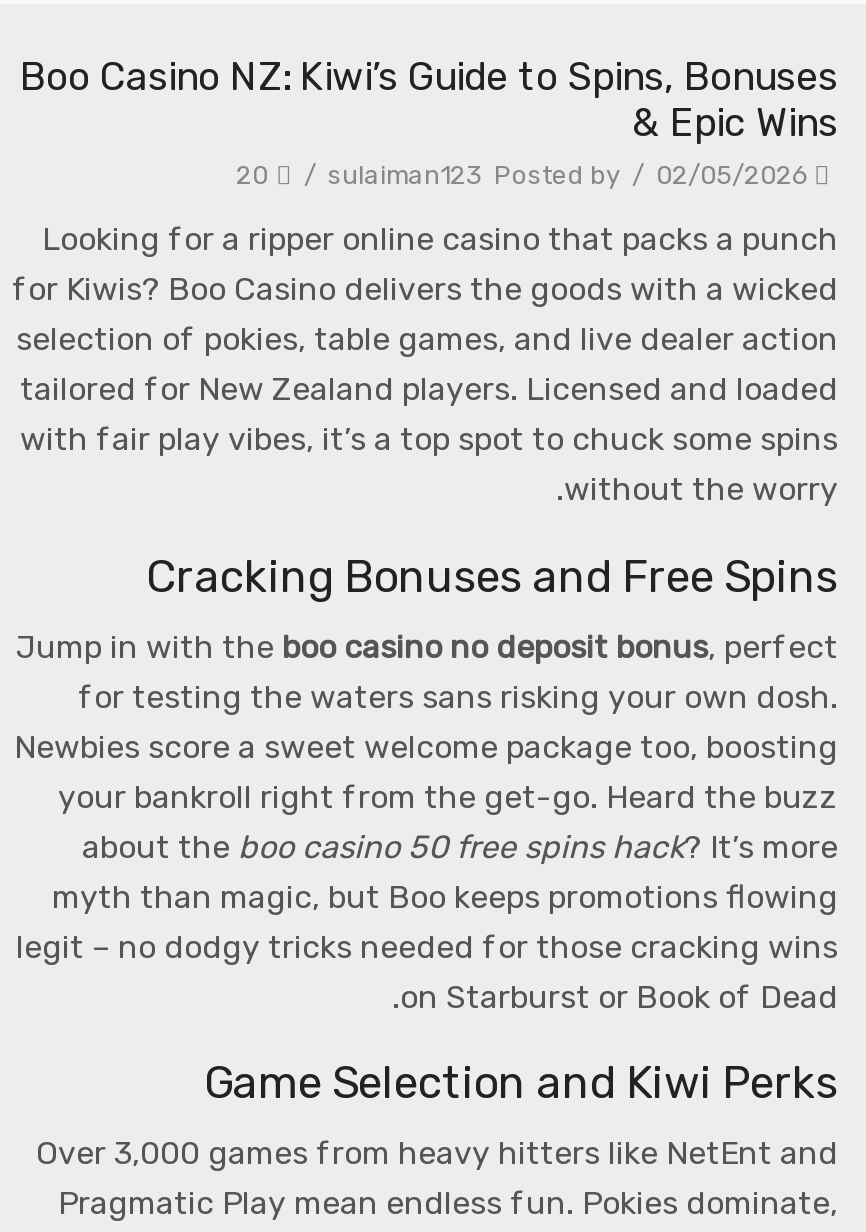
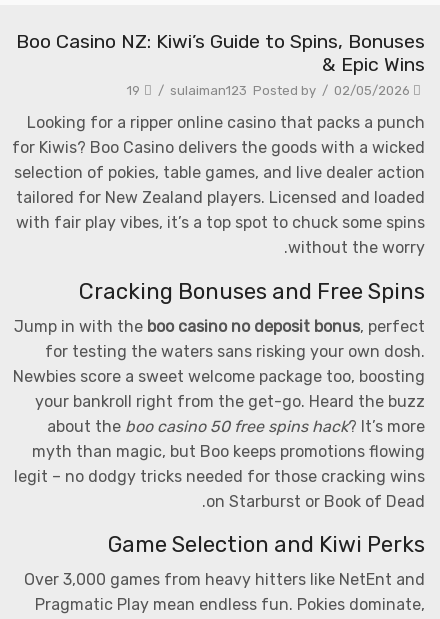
[236,160,268,190] 20 -> [127,83,140,98] 19

